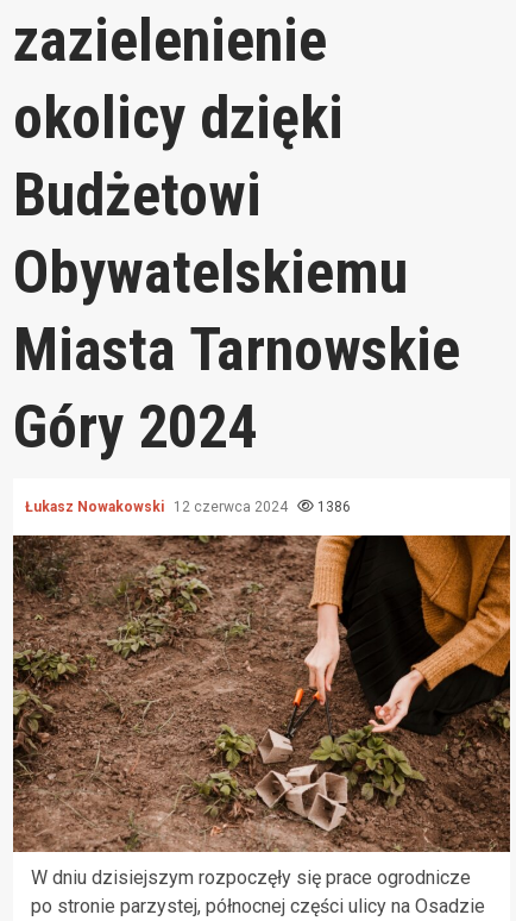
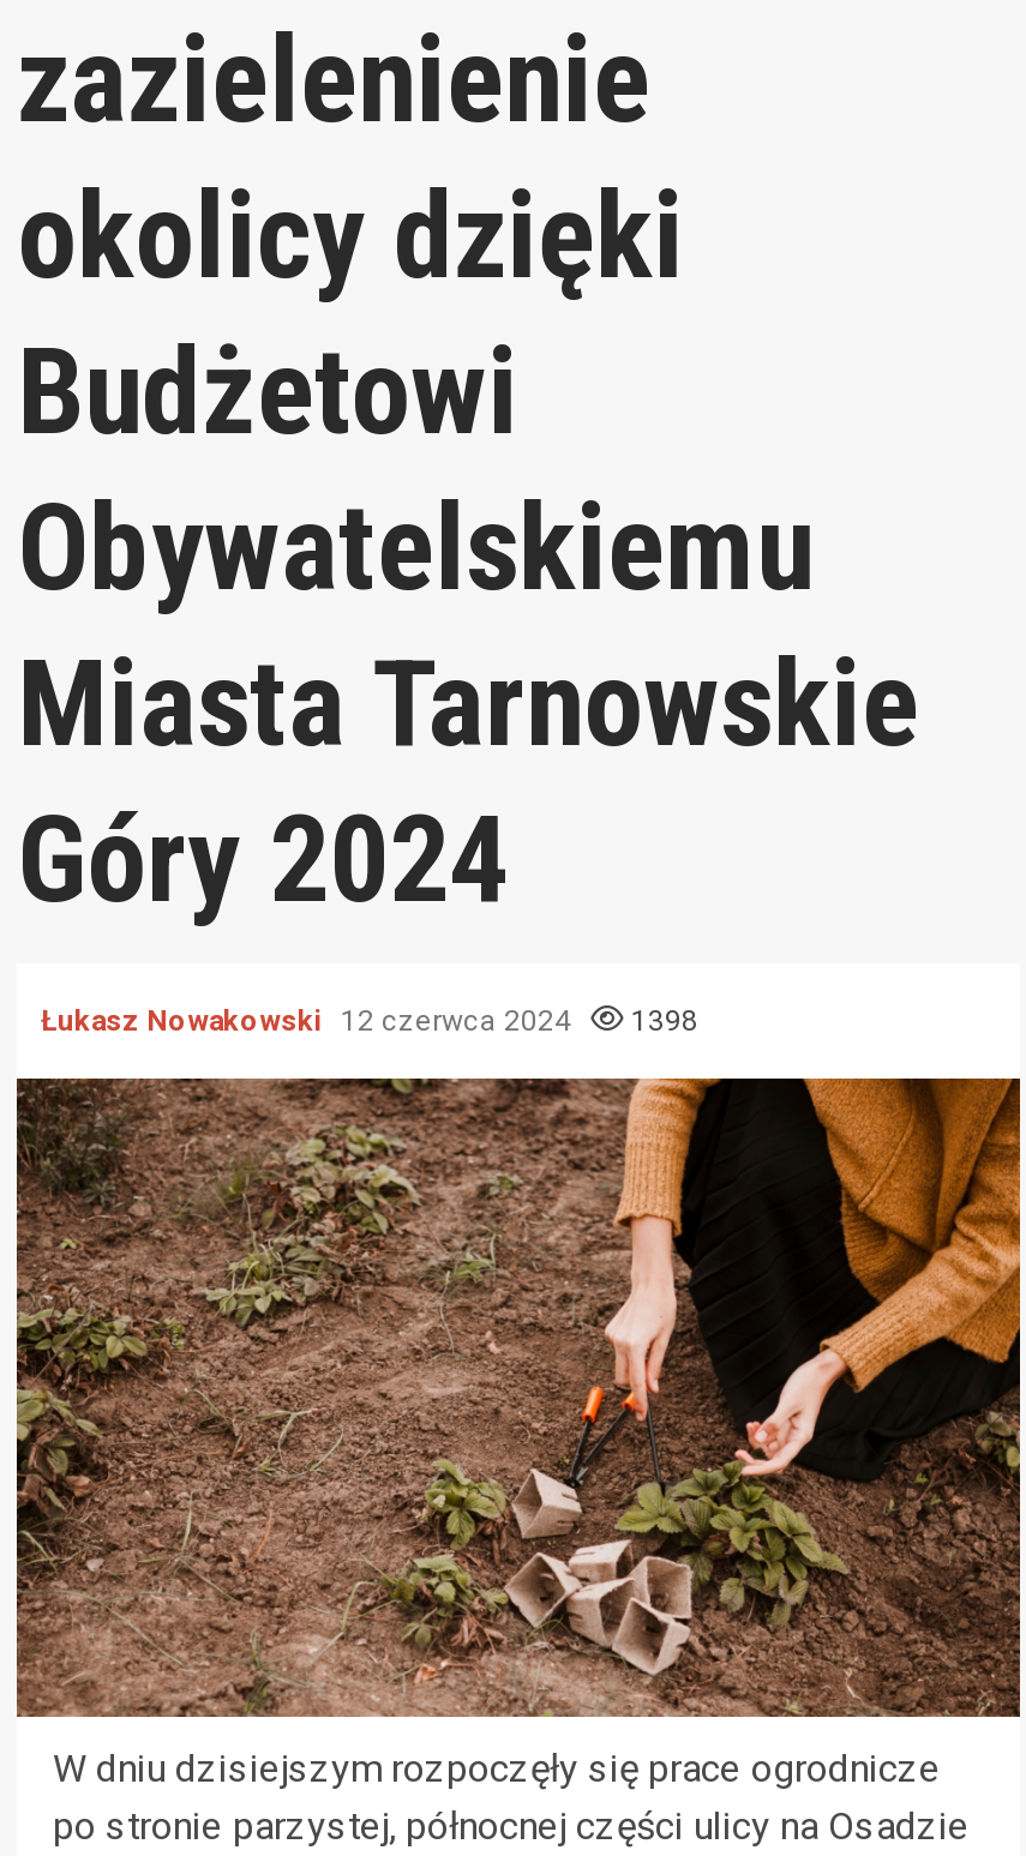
[25,499,351,515] Łukasz Nowakowski 12 czerwca 2024 1386 -> [41,1004,698,1038] Łukasz Nowakowski 12 czerwca 2024 1398

